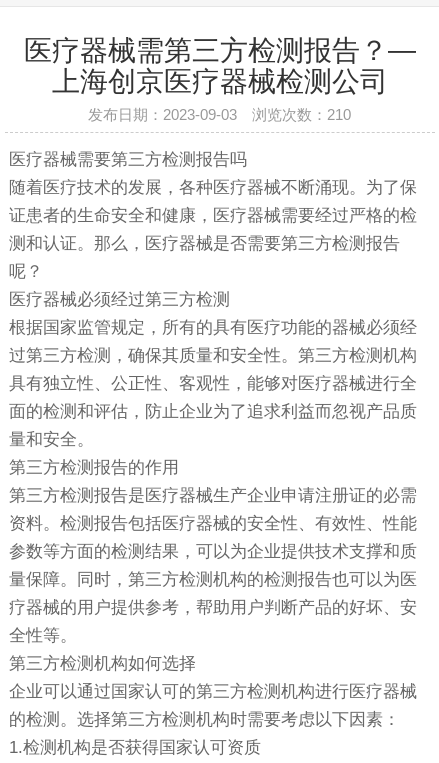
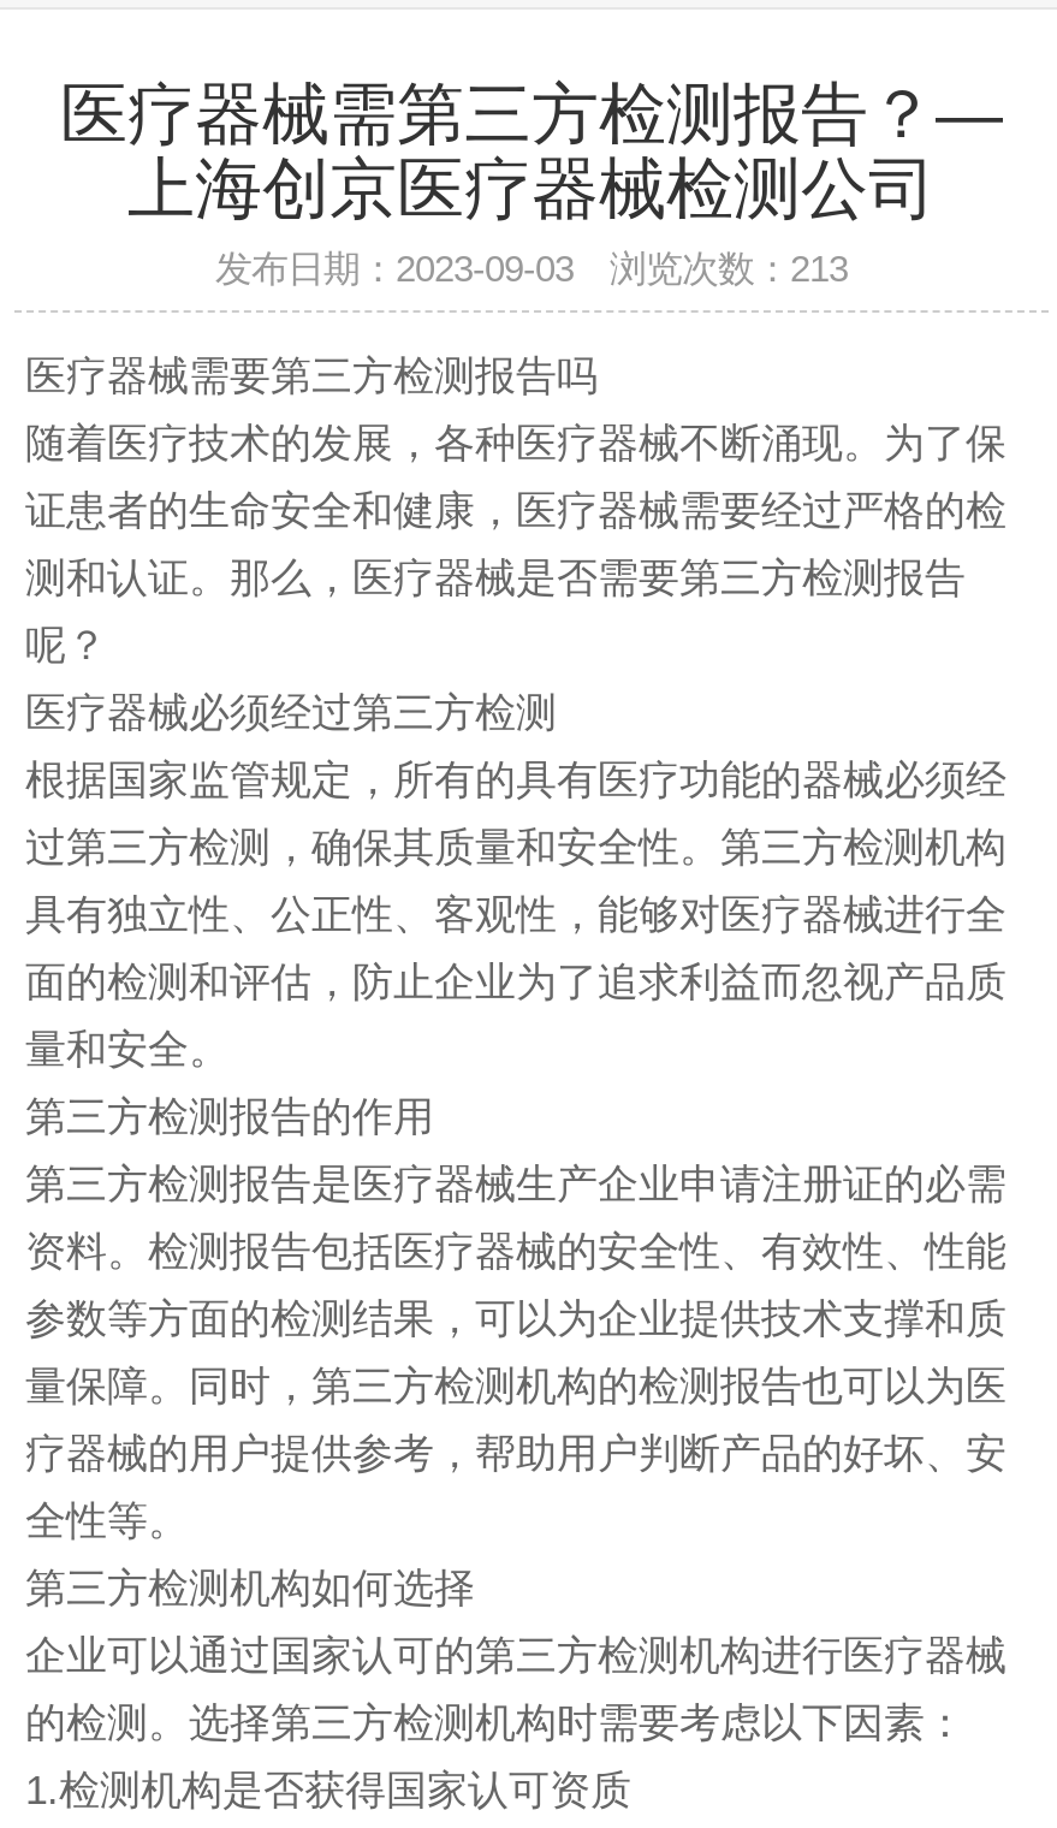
[88,106,351,123] 发布日期：2023-09-03 浏览次数：210 -> [215,248,848,289] 发布日期：2023-09-03 浏览次数：213

